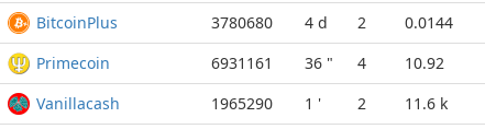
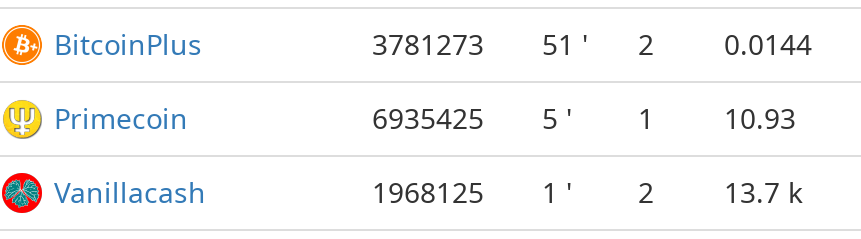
[211,12,328,33] 3780680 | 4 d -> [372,26,588,64] 3781273 | 51 '
[211,53,273,74] 6931161 -> [372,100,484,138] 6935425
[305,53,333,74] 36 " -> [542,100,572,138] 5 '
[357,53,366,74] 4 -> [638,100,654,138] 1
[405,53,444,74] 10.92 -> [724,100,796,138] 10.93
[211,93,273,114] 1965290 -> [372,174,484,212] 1968125
[405,93,448,114] 11.6 k -> [724,174,802,212] 13.7 k

